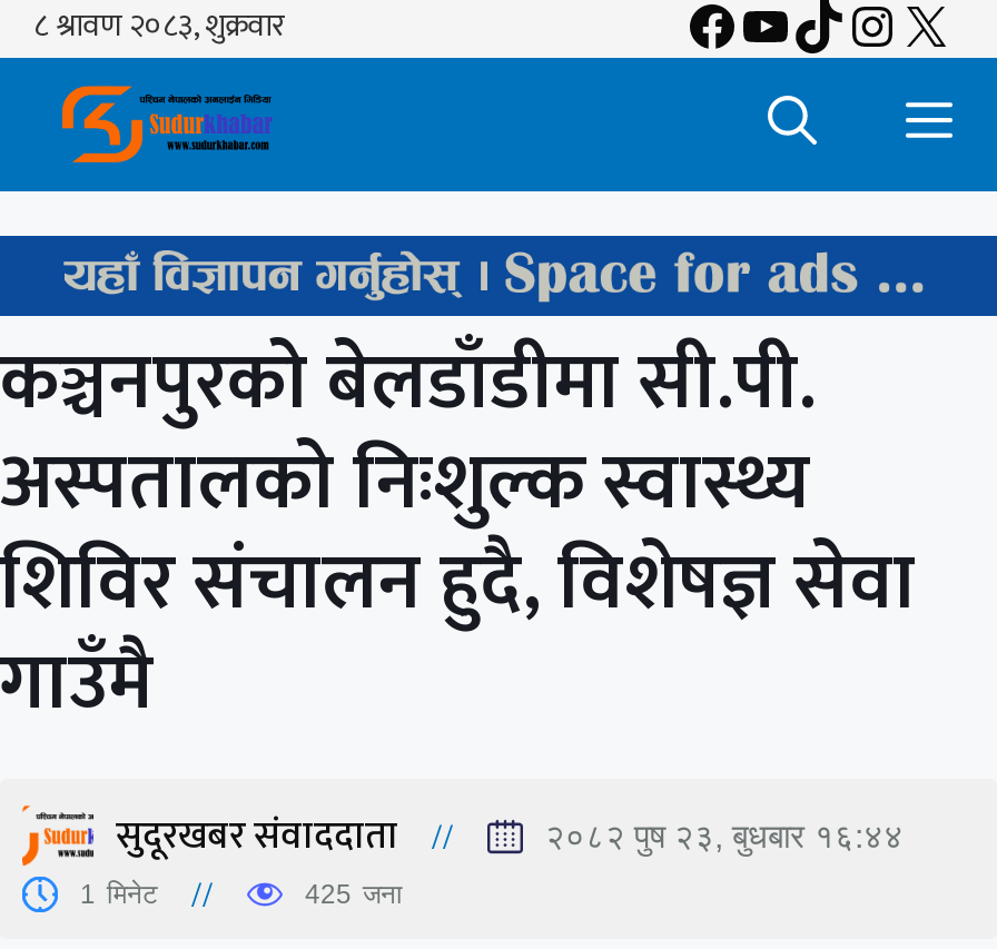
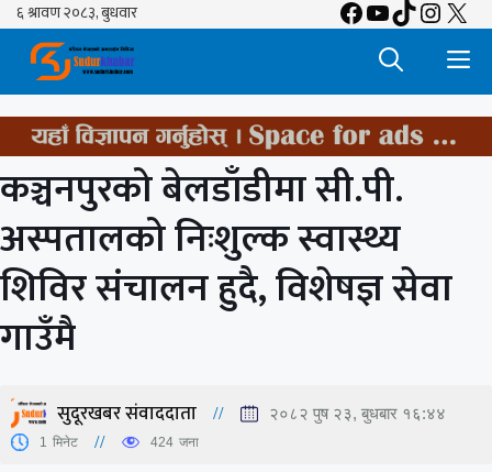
[7,234,990,318] [image] -> [3,116,489,157] [image]
[305,878,403,910] 425 जना -> [150,434,199,450] 424 जना

